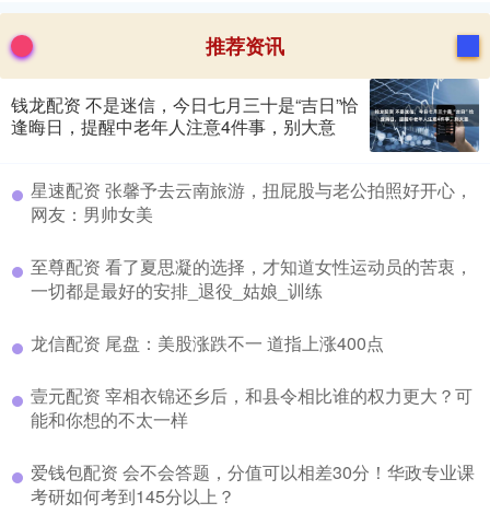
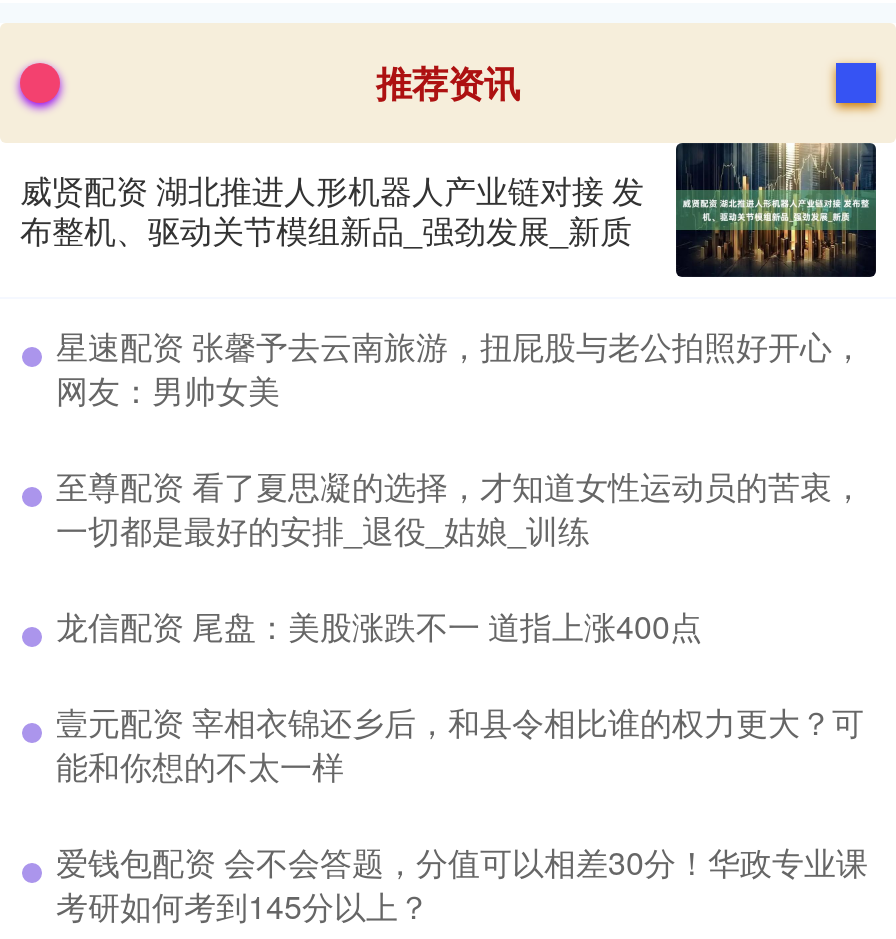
[11,78,480,153] [image] | 钱龙配资 不是迷信，今日七月三十是“吉日”恰 | 逢晦日，提醒中老年人注意4件事，别大意 -> [20,141,878,279] [image] | 威贤配资 湖北推进人形机器人产业链对接 发 | 布整机、驱动关节模组新品_强劲发展_新质

